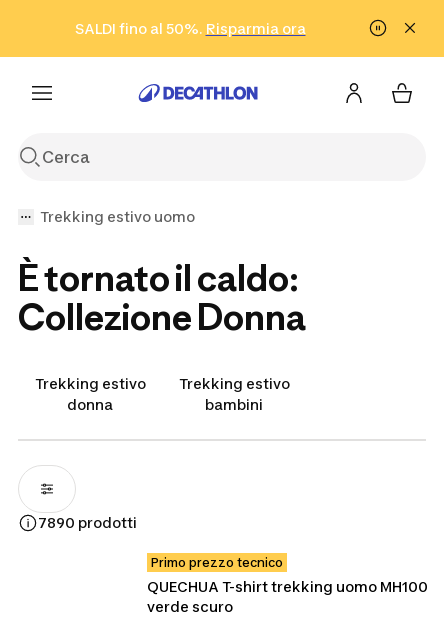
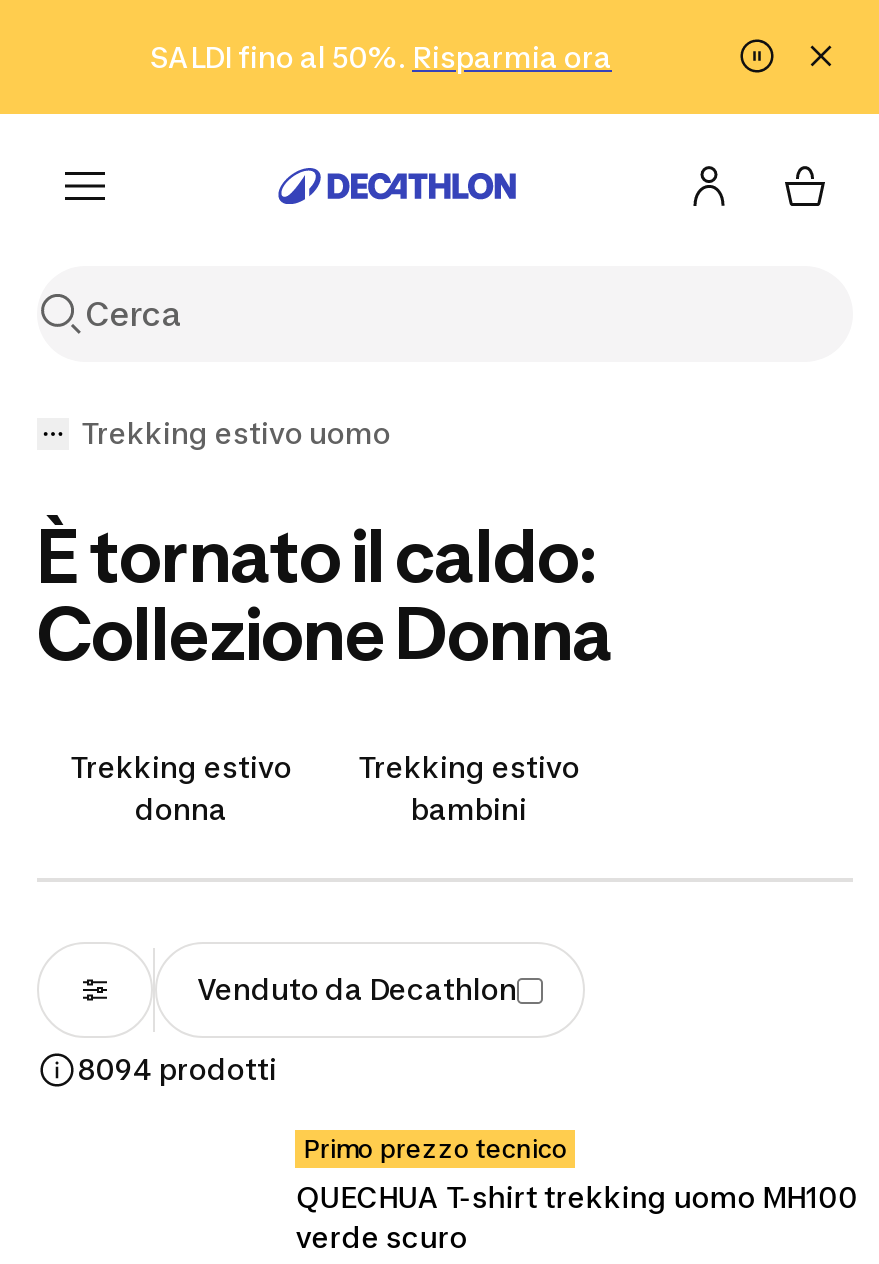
[38,514,137,531] 7890 prodotti -> [77,972,517,1086] Venduto da Decathlon | 8094 prodotti

